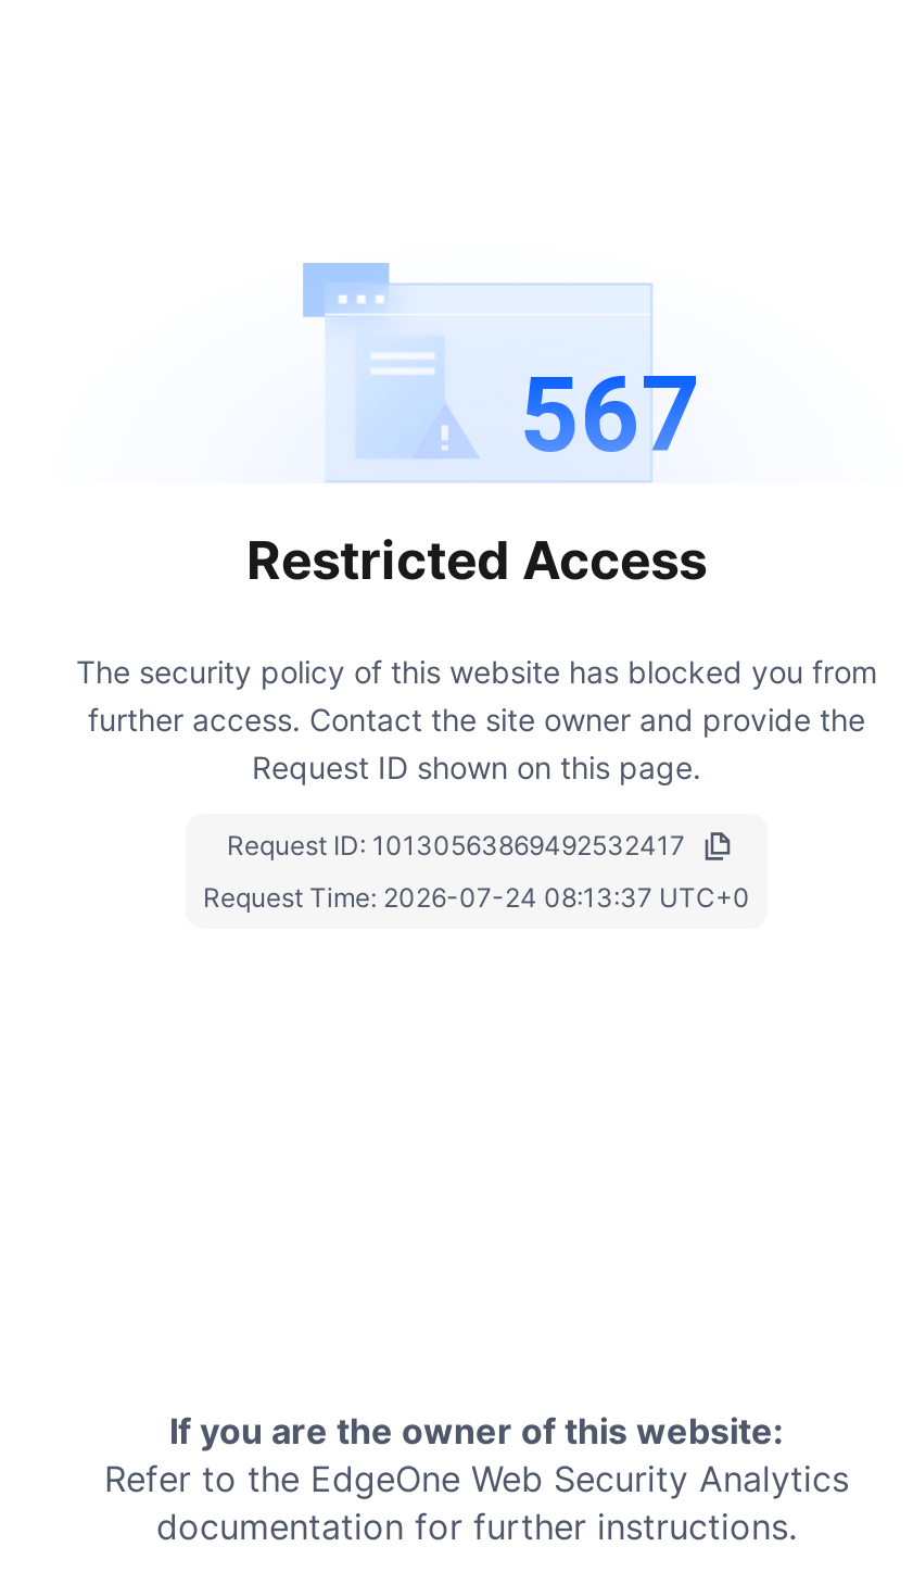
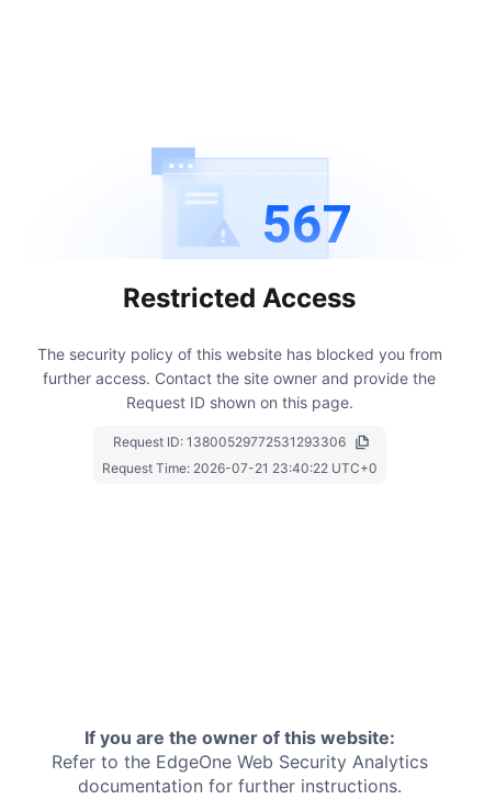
[227,828,685,861] Request ID: 10130563869492532417 -> [112,433,345,450] Request ID: 13800529772531293306
[203,880,750,913] Request Time: 2026-07-24 08:13:37 UTC+0 -> [102,459,377,476] Request Time: 2026-07-21 23:40:22 UTC+0

